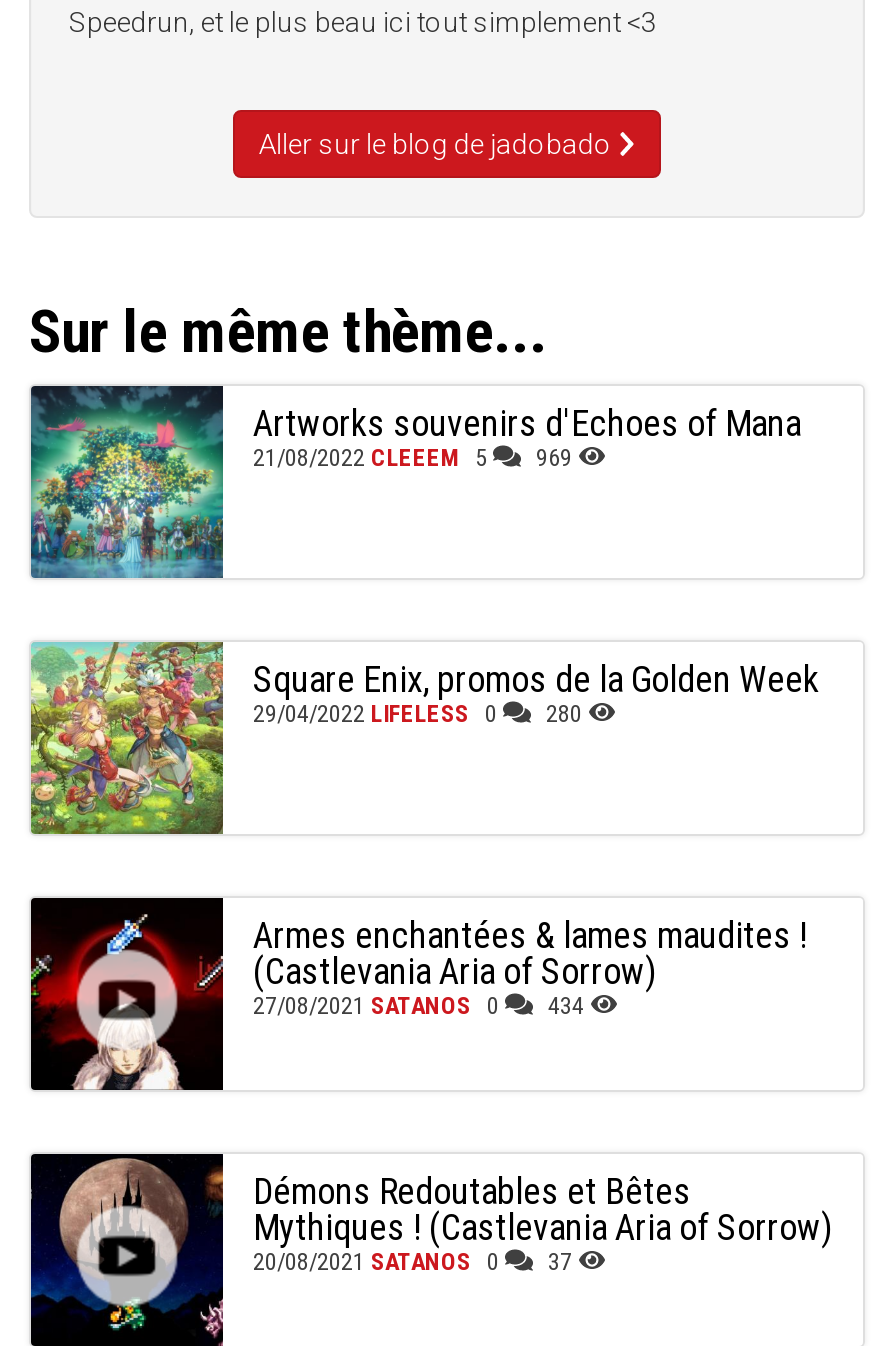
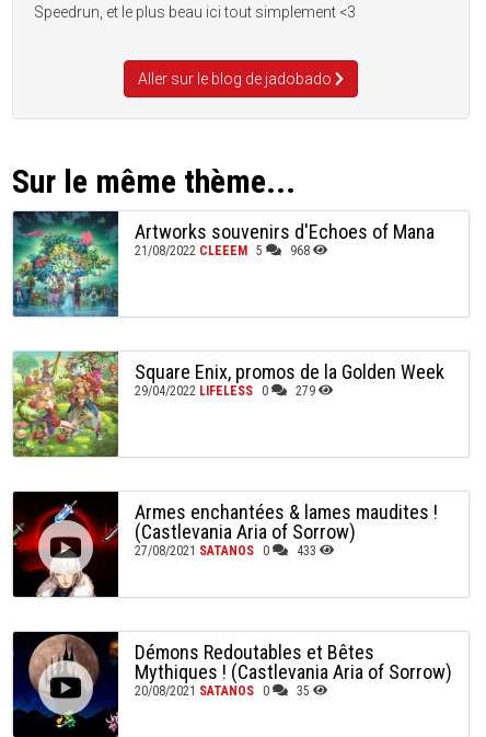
[253,444,572,472] 21/08/2022 CLEEEM 5 969 -> [135,243,309,258] 21/08/2022 CLEEEM 5 968
[253,700,582,728] 29/04/2022 LIFELESS 0 280 -> [135,383,315,399] 29/04/2022 LIFELESS 0 279
[253,992,584,1020] 27/08/2021 SATANOS 0 434 -> [135,543,316,558] 27/08/2021 SATANOS 0 433
[253,1248,572,1276] 20/08/2021 SATANOS 0 37 -> [135,683,309,699] 20/08/2021 SATANOS 0 35

